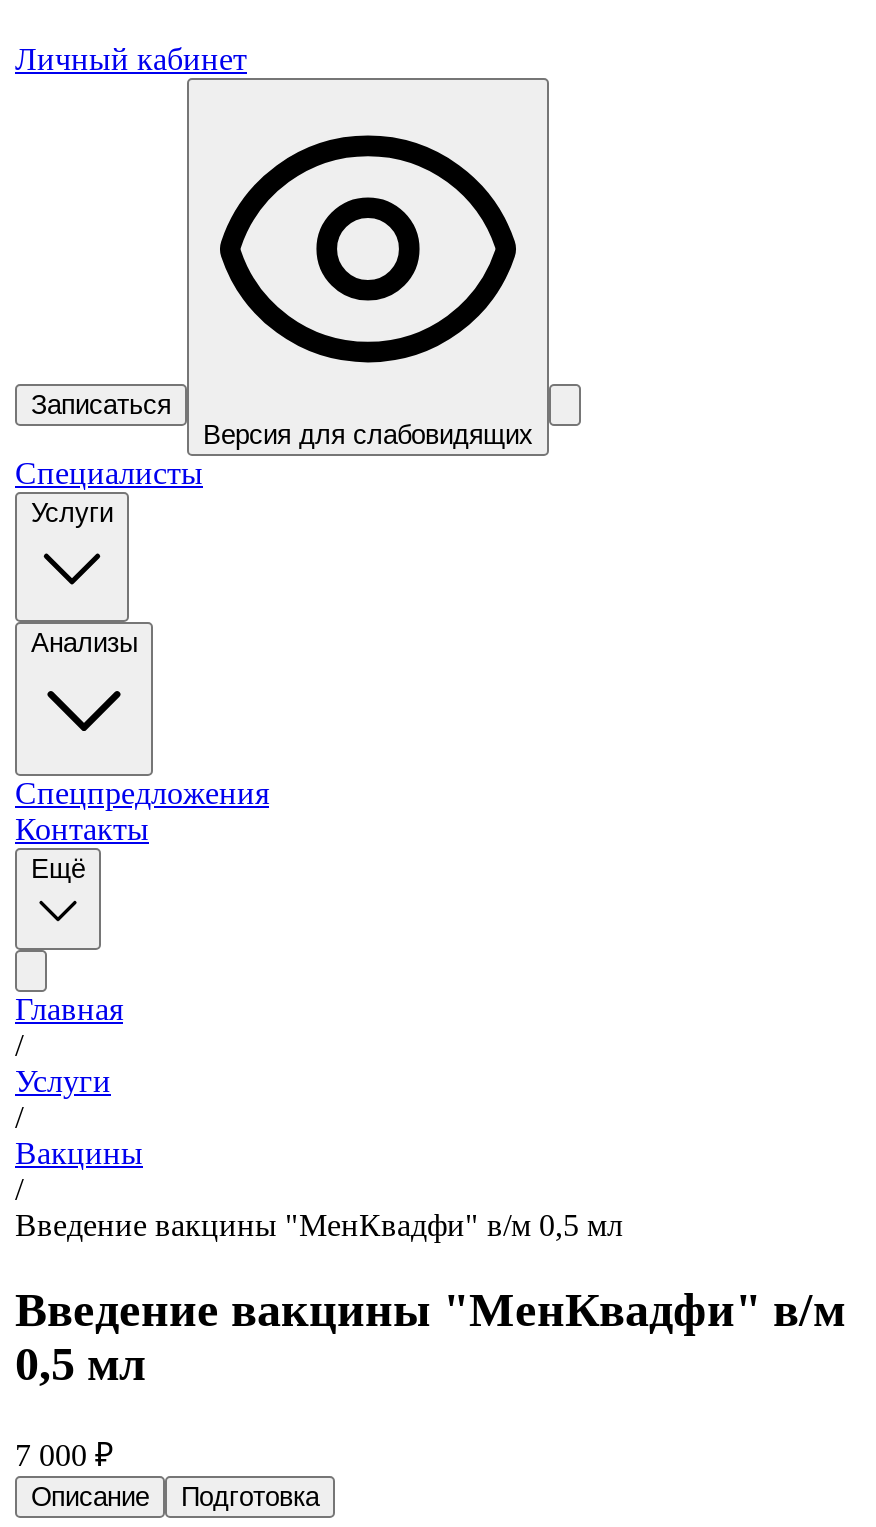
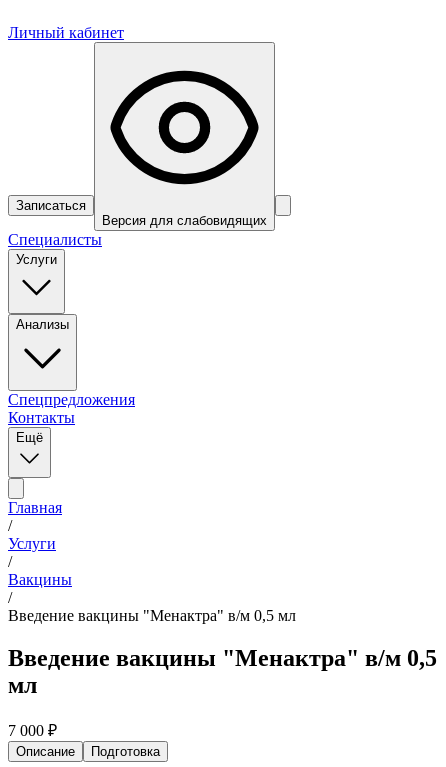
[15,1208,623,1242] Введение вакцины "МенКвадфи" в/м 0,5 мл -> [8,607,296,624] Введение вакцины "Менактра" в/м 0,5 мл
[15,1284,845,1390] Введение вакцины "МенКвадфи" в/м | 0,5 мл -> [8,645,437,698] Введение вакцины "Менактра" в/м 0,5 | мл

